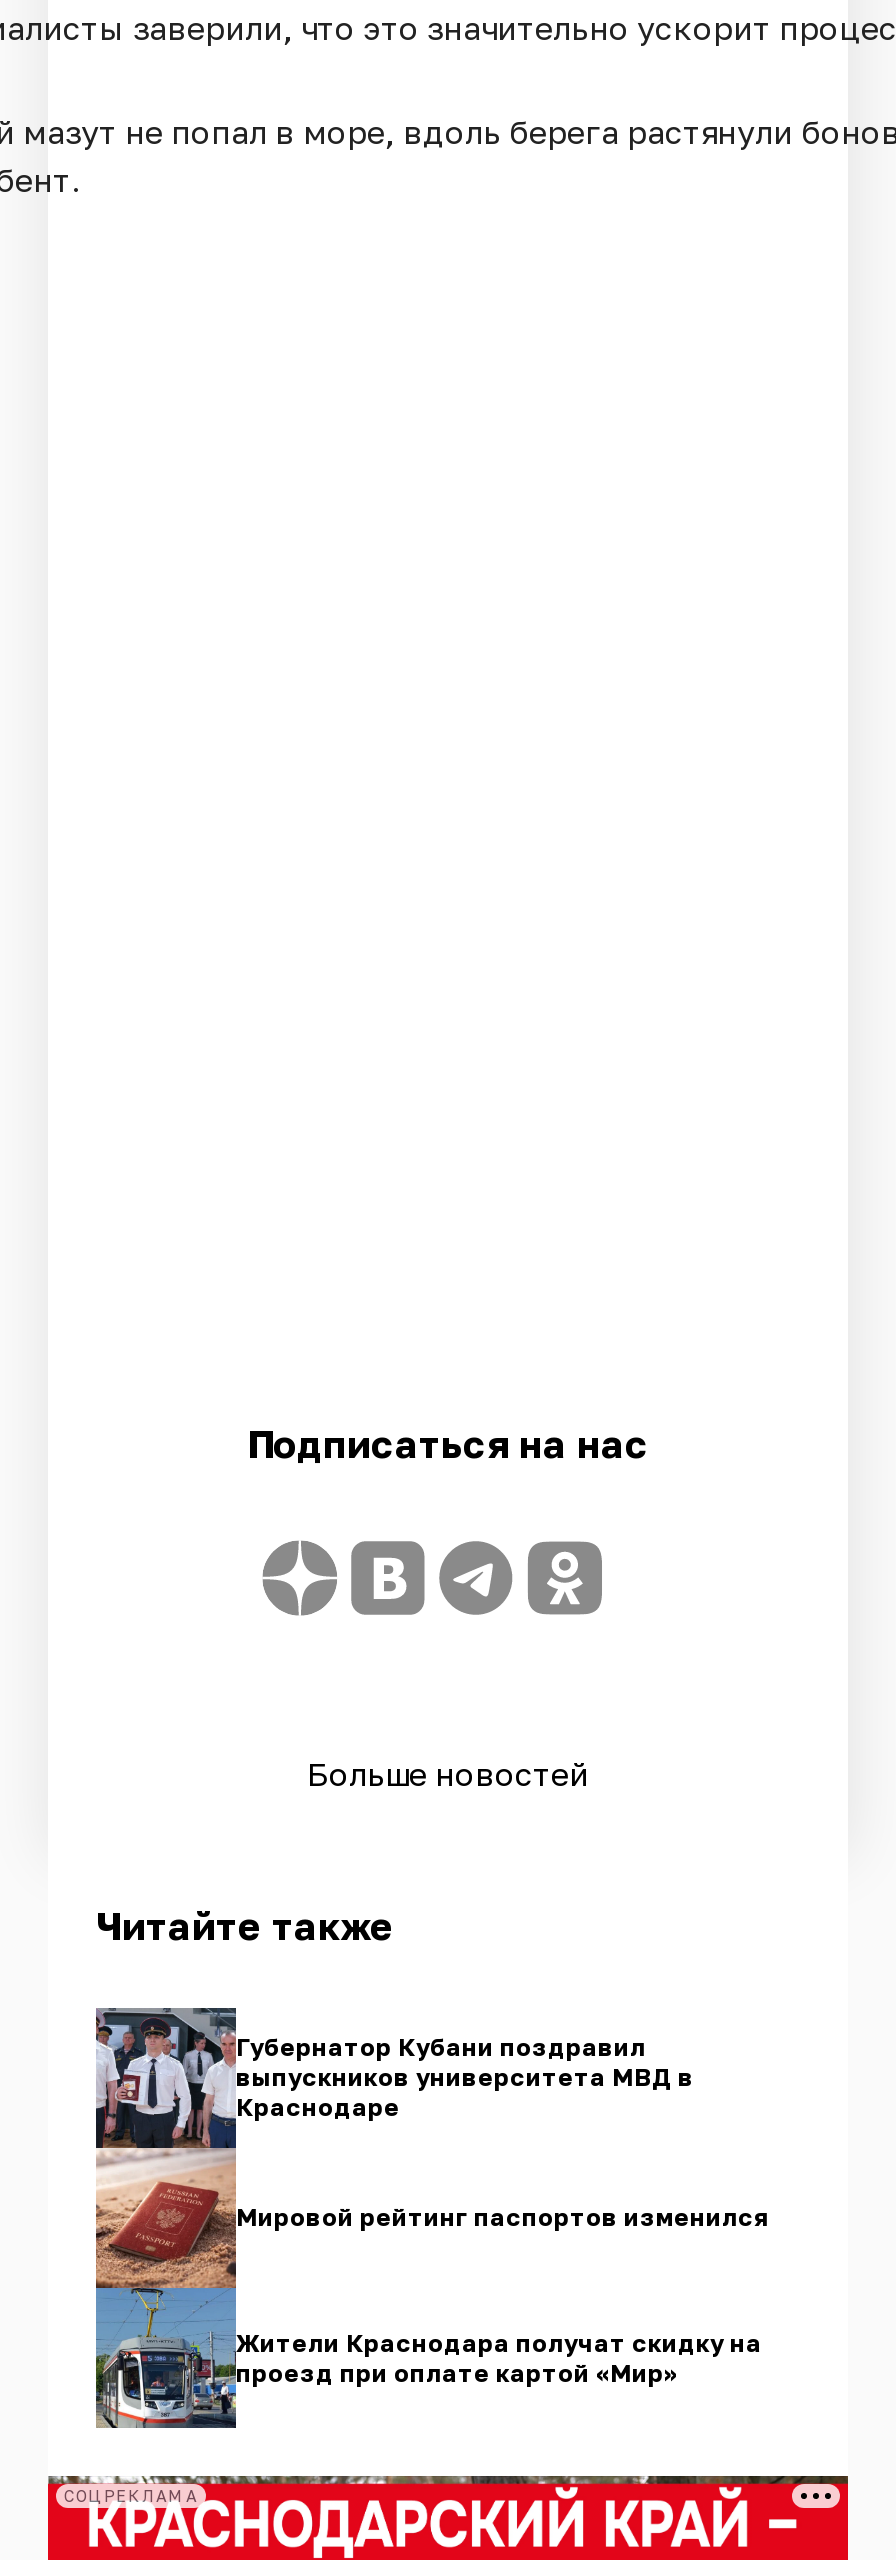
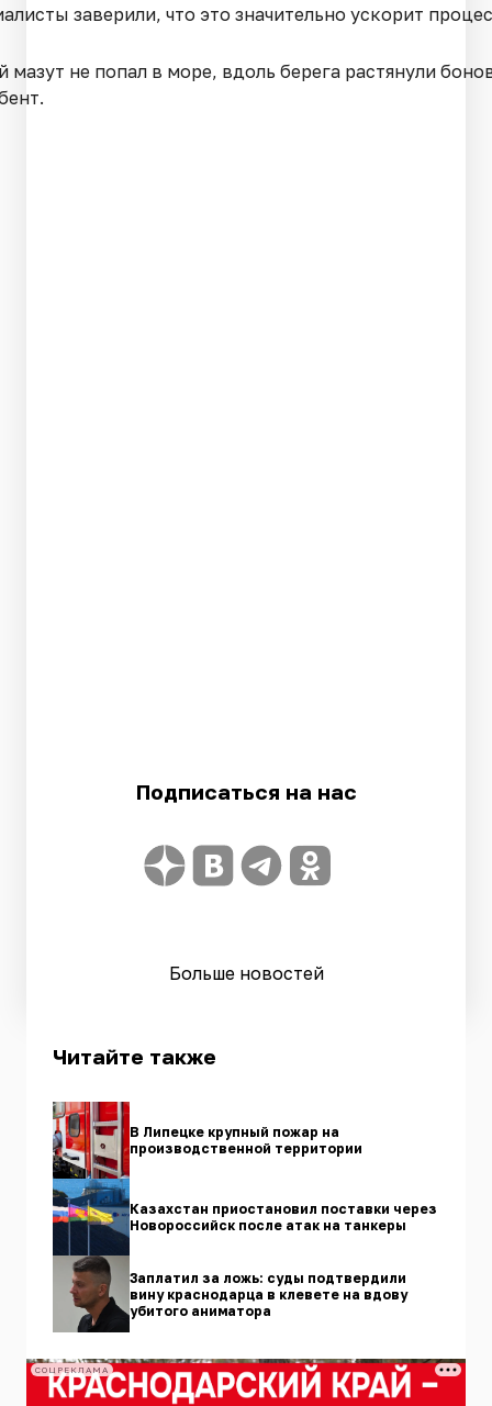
[94,2006,694,2430] [image] | Губернатор Кубани поздравил | выпускников университета МВД в | Краснодаре -> [52,1101,362,1332] [image] | В Липецке крупный пожар на | производственной территории
[236,2202,768,2232] Мировой рейтинг паспортов изменился -> [130,1201,437,1234] Казахстан приостановил поставки через | Новороссийск после атак на танкеры
[236,2327,762,2387] Жители Краснодара получат скидку на | проезд при оплате картой «Мир» -> [130,1270,407,1319] Заплатил за ложь: суды подтвердили | вину краснодарца в клевете на вдову | убитого аниматора

